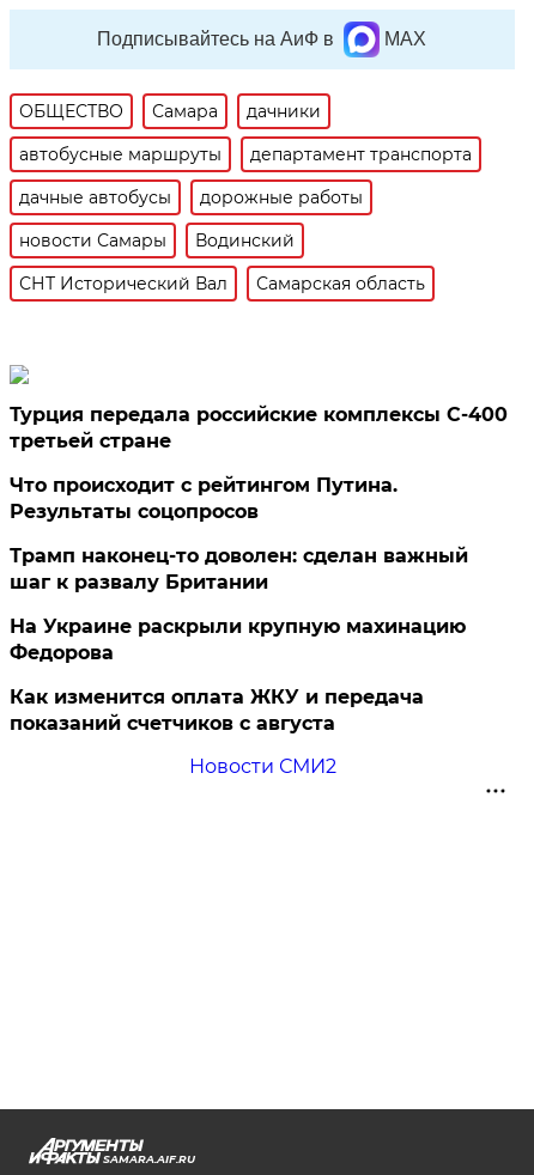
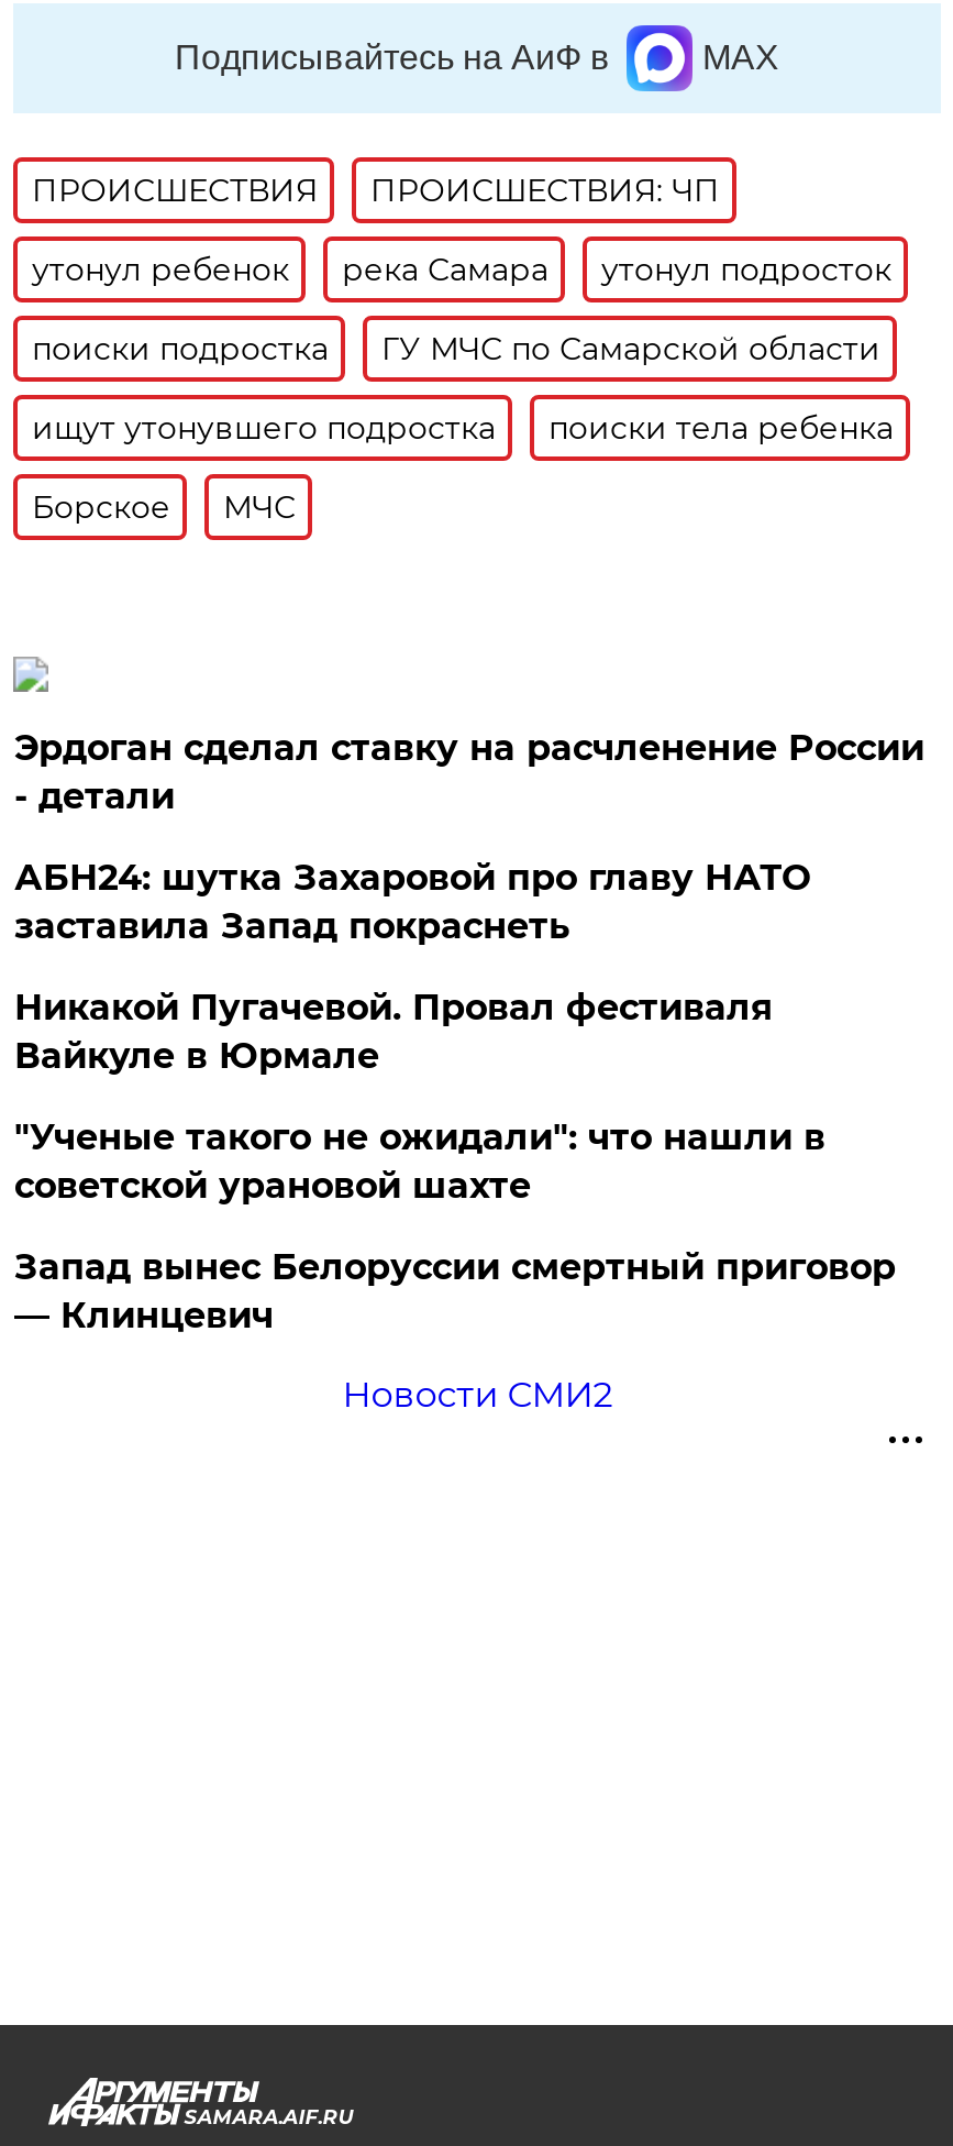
[20,101,321,122] ОБЩЕСТВО | Самара | дачники -> [32,170,720,210] ПРОИСШЕСТВИЯ | ПРОИСШЕСТВИЯ: ЧП
[20,144,472,165] автобусные маршруты | департамент транспорта -> [32,250,891,289] утонул ребенок | река Самара | утонул подросток
[20,187,363,208] дачные автобусы | дорожные работы -> [32,329,880,368] поиски подростка | ГУ МЧС по Самарской области
[20,230,295,251] новости Самары | Водинский -> [32,408,893,448] ищут утонувшего подростка | поиски тела ребенка
[20,273,426,294] СНТ Исторический Вал | Самарская область -> [32,487,295,527] Борское | МЧС
[10,403,508,452] Турция передала российские комплексы С-400 | третьей стране -> [14,727,924,817] Эрдоган сделал ставку на расчленение России | - детали
[10,474,398,523] Что происходит с рейтингом Путина. | Результаты соцопросов -> [14,857,810,947] АБН24: шутка Захаровой про главу НАТО | заставила Запад покраснеть
[10,544,469,593] Трамп наконец-то доволен: сделан важный | шаг к развалу Британии -> [14,987,773,1077] Никакой Пугачевой. Провал фестиваля | Вайкуле в Юрмале
[10,615,466,664] На Украине раскрыли крупную махинацию | Федорова -> [14,1116,825,1207] "Ученые такого не ожидали": что нашли в | советской урановой шахте
[10,686,424,735] Как изменится оплата ЖКУ и передача | показаний счетчиков с августа -> [14,1246,896,1336] Запад вынес Белоруссии смертный приговор | — Клинцевич

